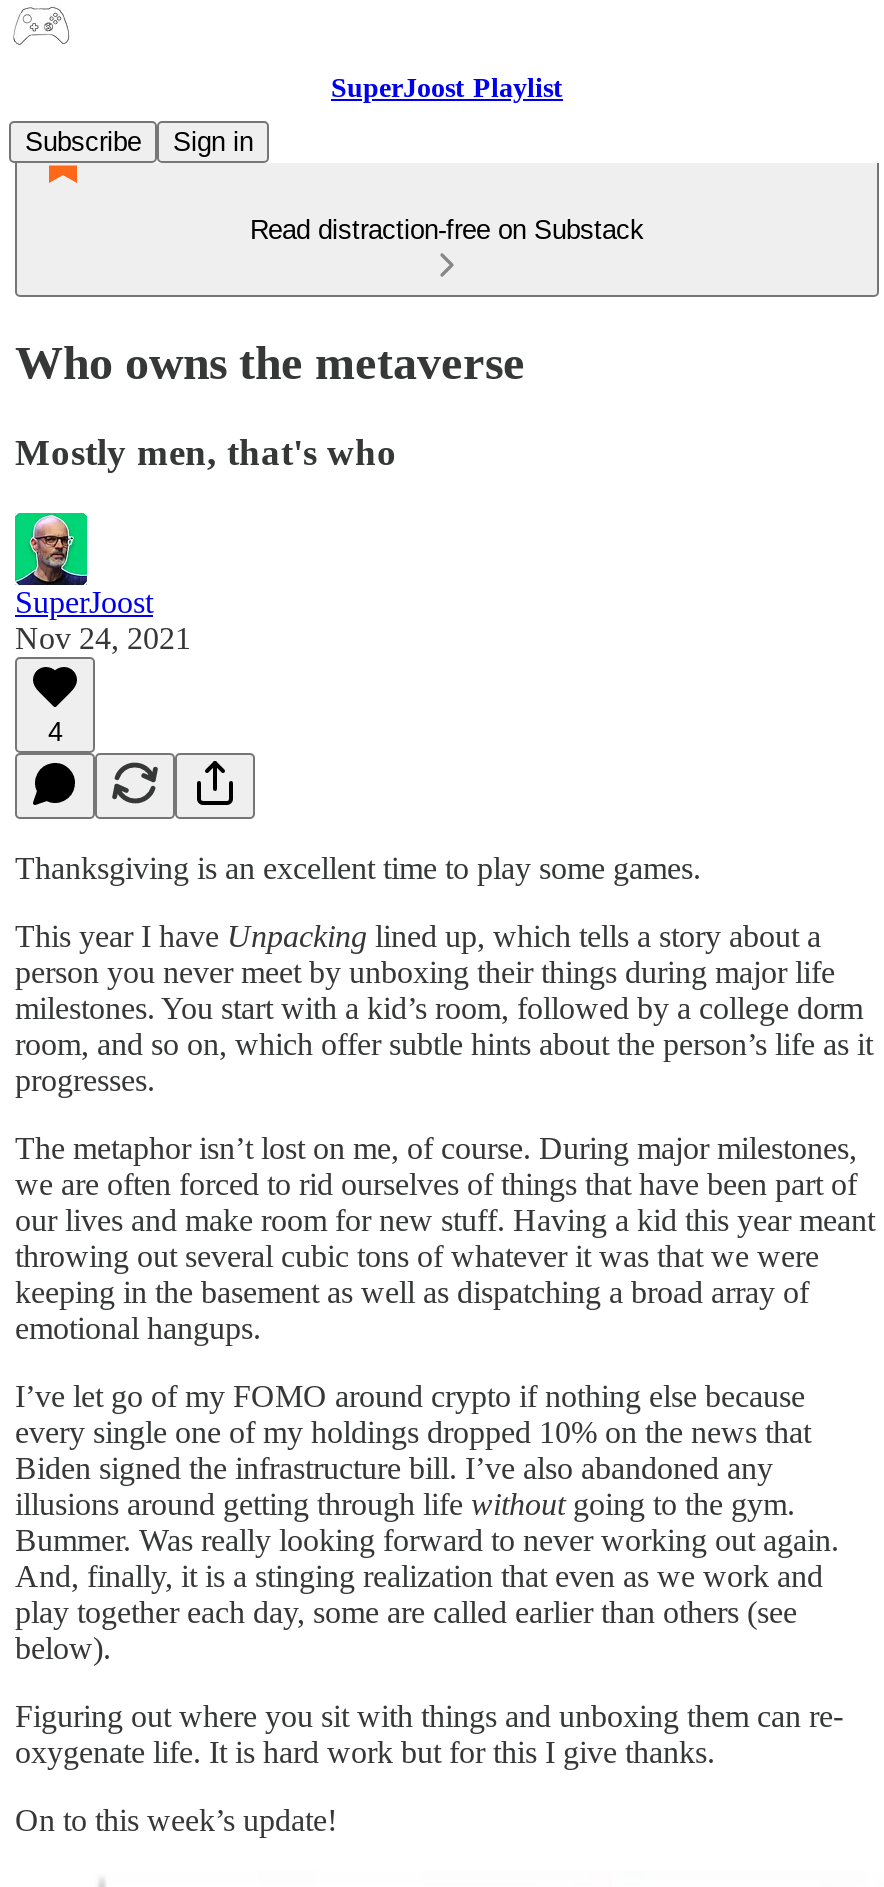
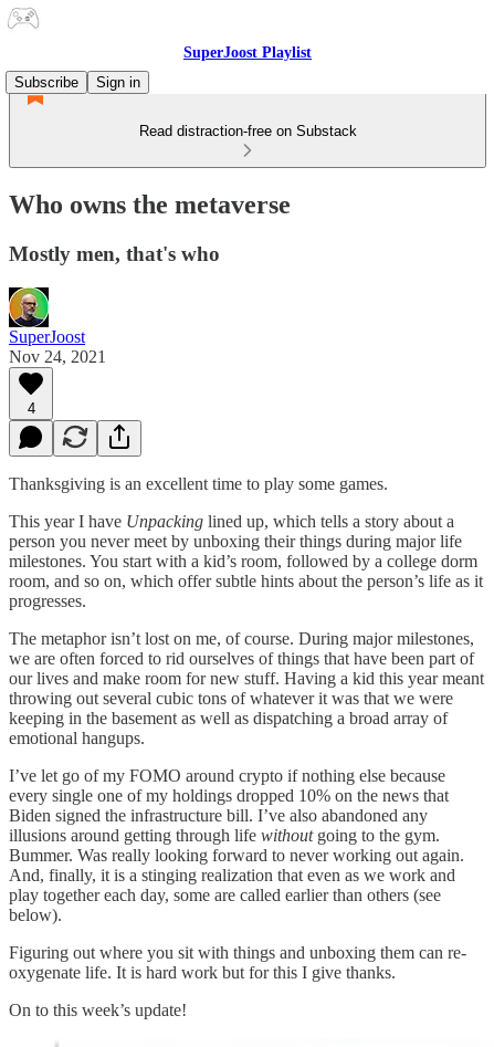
[13,511,89,579] [image] -> [8,286,50,324] [image]

